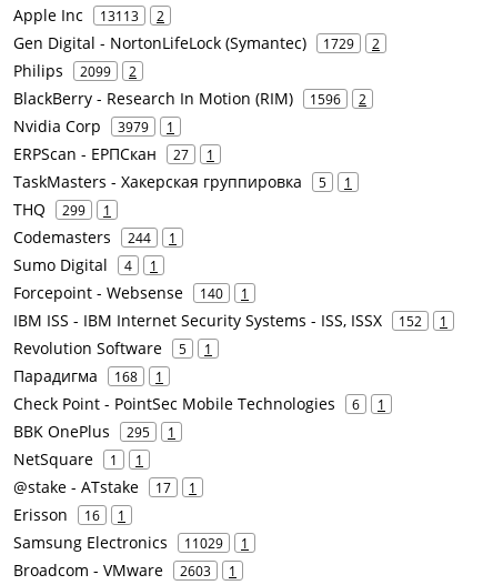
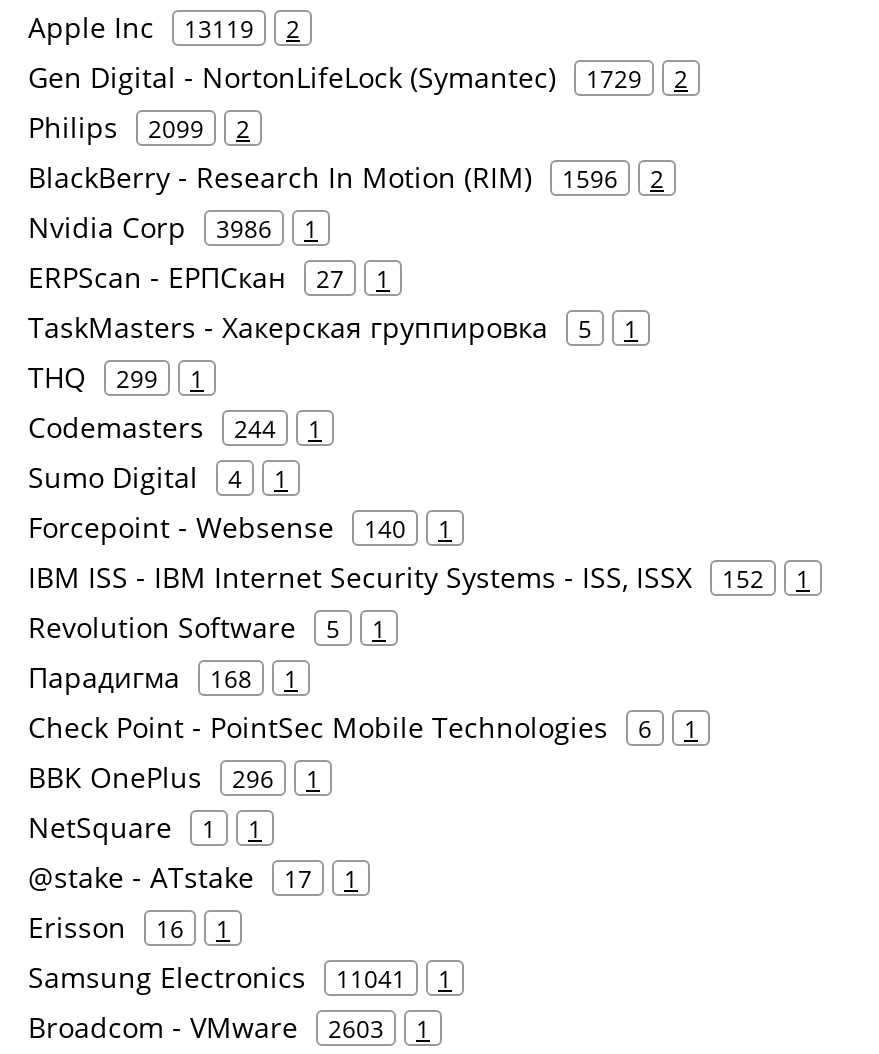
[13,4,164,26] Apple Inc 13113 2 -> [28,8,300,46] Apple Inc 13119 2
[13,115,174,137] Nvidia Corp 3979 1 -> [28,208,318,246] Nvidia Corp 3986 1
[13,421,175,442] BBK OnePlus 295 1 -> [28,758,320,796] BBK OnePlus 296 1
[13,532,249,553] Samsung Electronics 11029 1 -> [28,958,452,996] Samsung Electronics 11041 1

